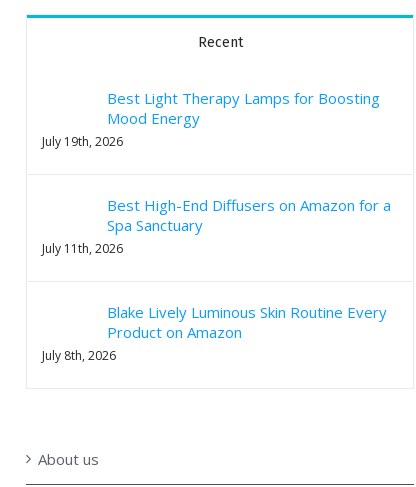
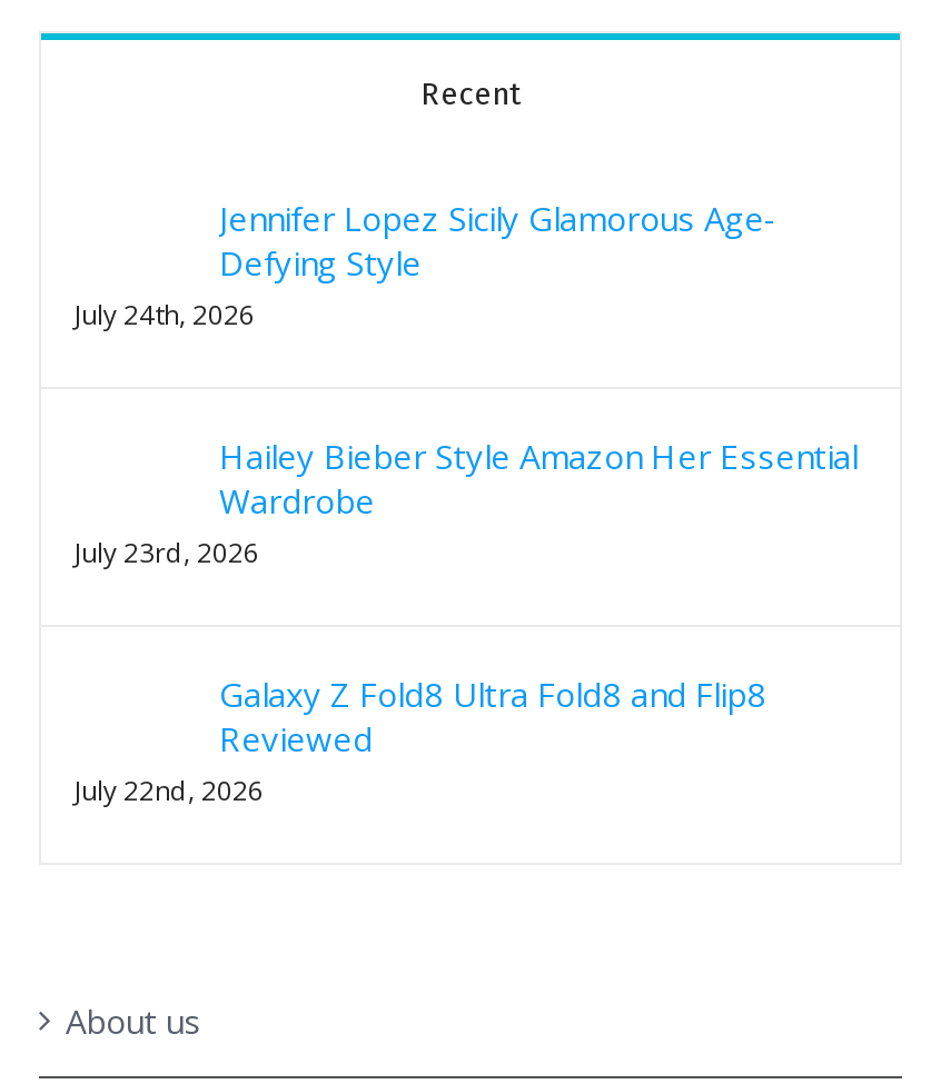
[42,88,380,150] Best Light Therapy Lamps for Boosting | Mood Energy | July 19th, 2026 -> [75,195,778,333] Jennifer Lopez Sicily Glamorous Age- | Defying Style | July 24th, 2026
[42,195,391,257] Best High-End Diffusers on Amazon for a | Spa Sanctuary | July 11th, 2026 -> [75,433,858,571] Hailey Bieber Style Amazon Her Essential | Wardrobe | July 23rd, 2026
[42,302,387,364] Blake Lively Luminous Skin Routine Every | Product on Amazon | July 8th, 2026 -> [75,671,766,809] Galaxy Z Fold8 Ultra Fold8 and Flip8 | Reviewed | July 22nd, 2026

